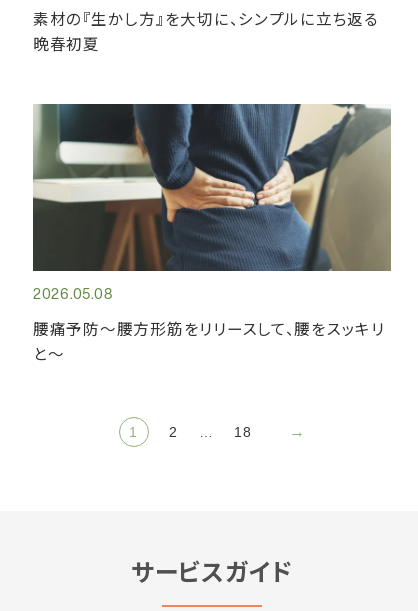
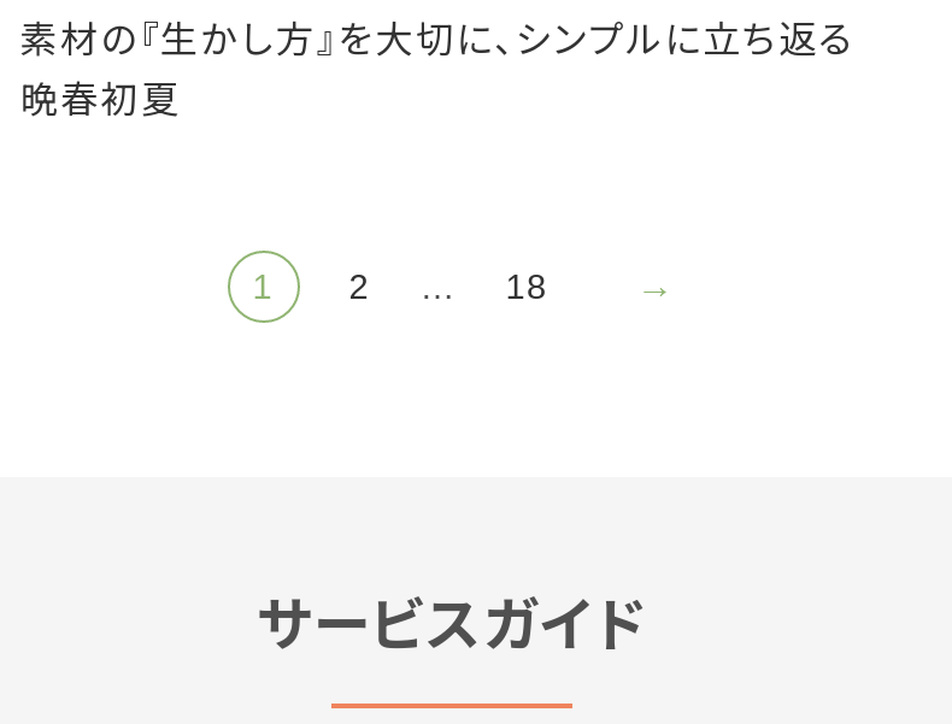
[32,103,392,304] [image] | 2026.05.08 -> none
[33,321,385,363] 腰痛予防～腰方形筋をリリースして、腰をスッキリ | と～ -> none

